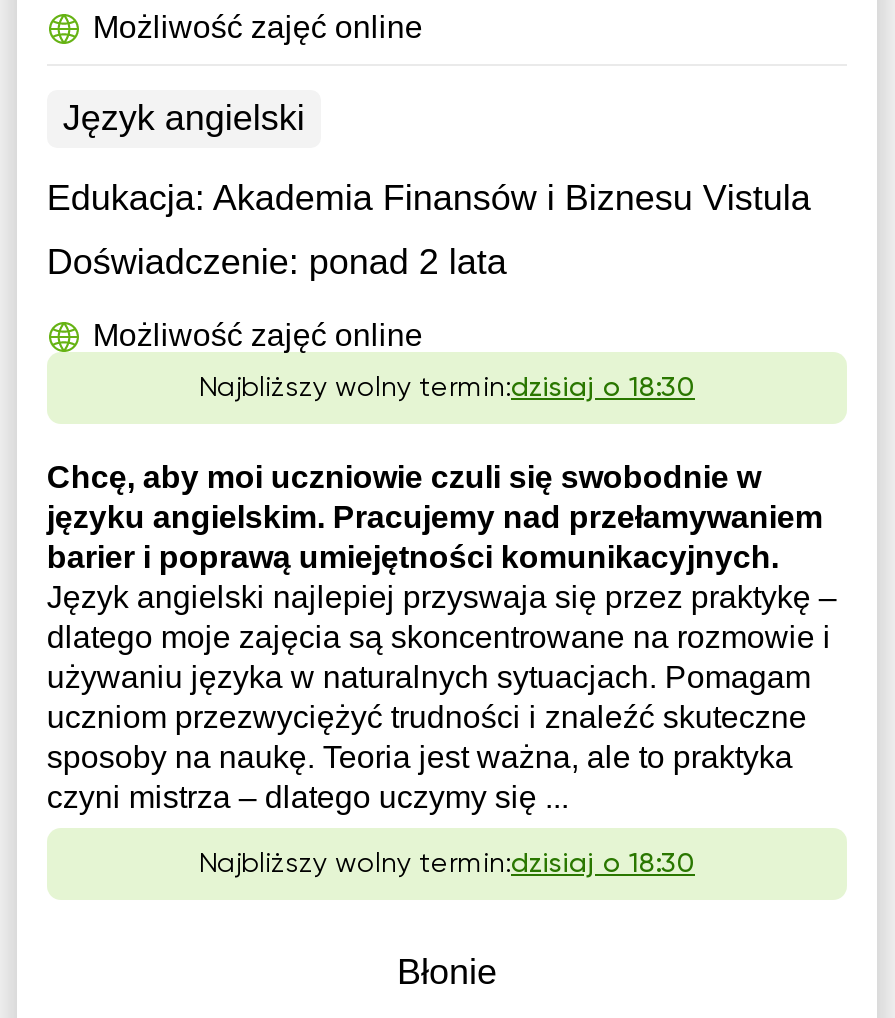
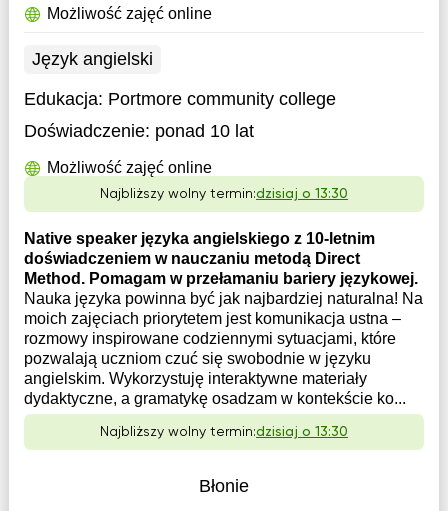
[47,178,811,218] Edukacja: Akademia Finansów i Biznesu Vistula -> [24,89,336,109] Edukacja: Portmore community college
[47,242,507,282] Doświadczenie: ponad 2 lata -> [24,121,254,141] Doświadczenie: ponad 10 lat
[199,374,695,402] Najbliższy wolny termin:dzisiaj o 18:30 -> [100,187,348,201] Najbliższy wolny termin:dzisiaj o 13:30
[47,460,837,814] Chcę, aby moi uczniowie czuli się swobodnie w | języku angielskim. Pracujemy nad przełamywaniem | barier i poprawą umiejętności komunikacyjnych. | Język angielski najlepiej przyswaja się przez praktykę – | dlatego moje zajęcia są skoncentrowane na rozmowie i | używaniu języka w naturalnych sytuacjach. Pomagam | uczniom przezwyciężyć trudności i znaleźć skuteczne | sposoby na naukę. Teoria jest ważna, ale to praktyka | czyni mistrza – dlatego uczymy się ... -> [24,230,423,407] Native speaker języka angielskiego z 10-letnim | doświadczeniem w nauczaniu metodą Direct | Method. Pomagam w przełamaniu bariery językowej. | Nauka języka powinna być jak najbardziej naturalna! Na | moich zajęciach priorytetem jest komunikacja ustna – | rozmowy inspirowane codziennymi sytuacjami, które | pozwalają uczniom czuć się swobodnie w języku | angielskim. Wykorzystuję interaktywne materiały | dydaktyczne, a gramatykę osadzam w kontekście ko...
[199,850,695,878] Najbliższy wolny termin:dzisiaj o 18:30 -> [100,425,348,439] Najbliższy wolny termin:dzisiaj o 13:30

